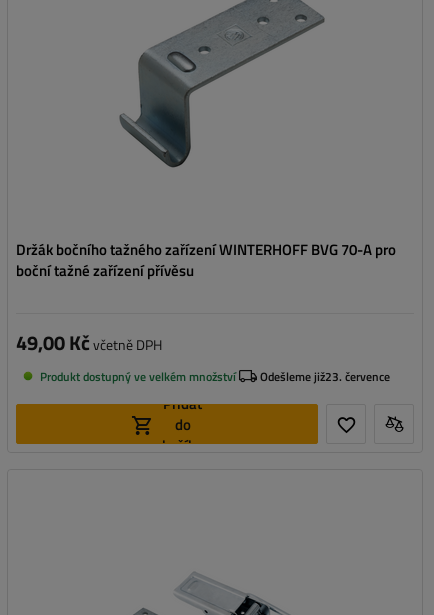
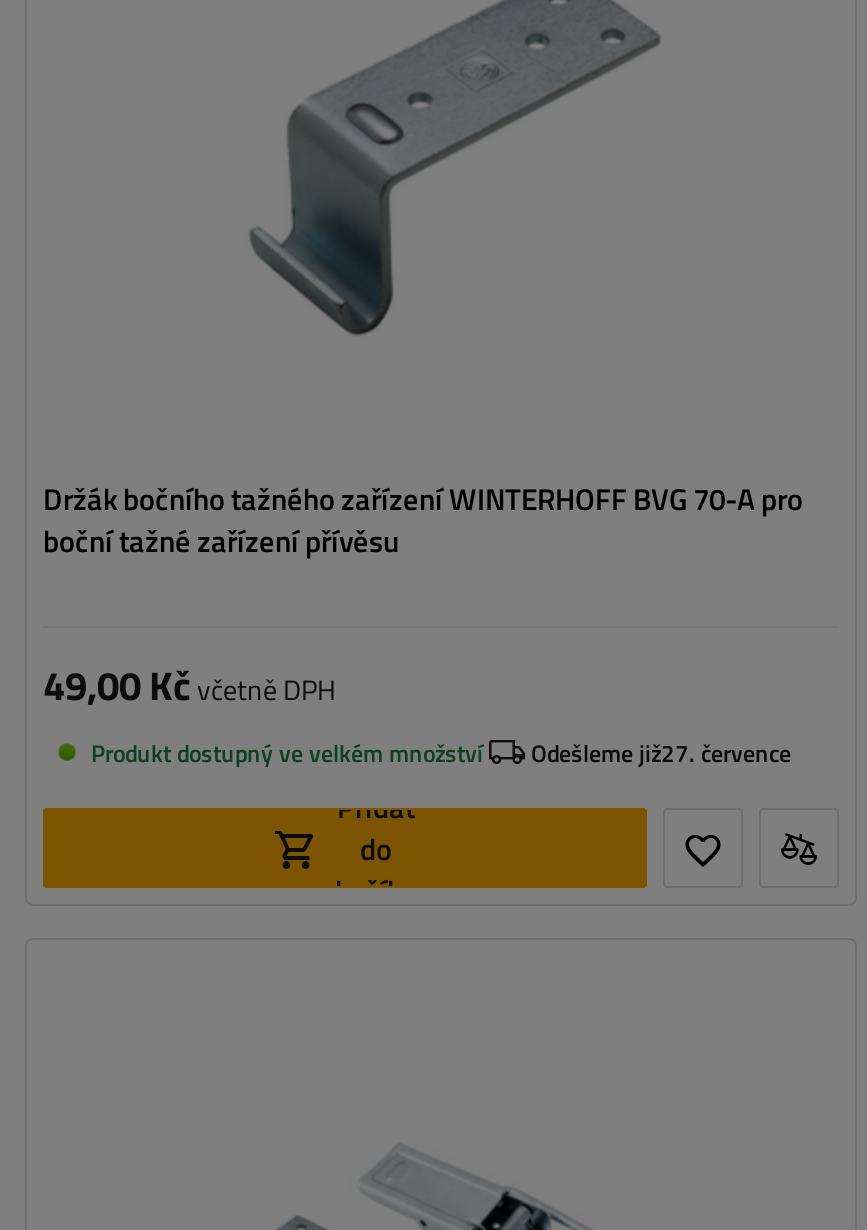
[260,366,390,385] Odešleme již23. července -> [531,733,791,771] Odešleme již27. července

